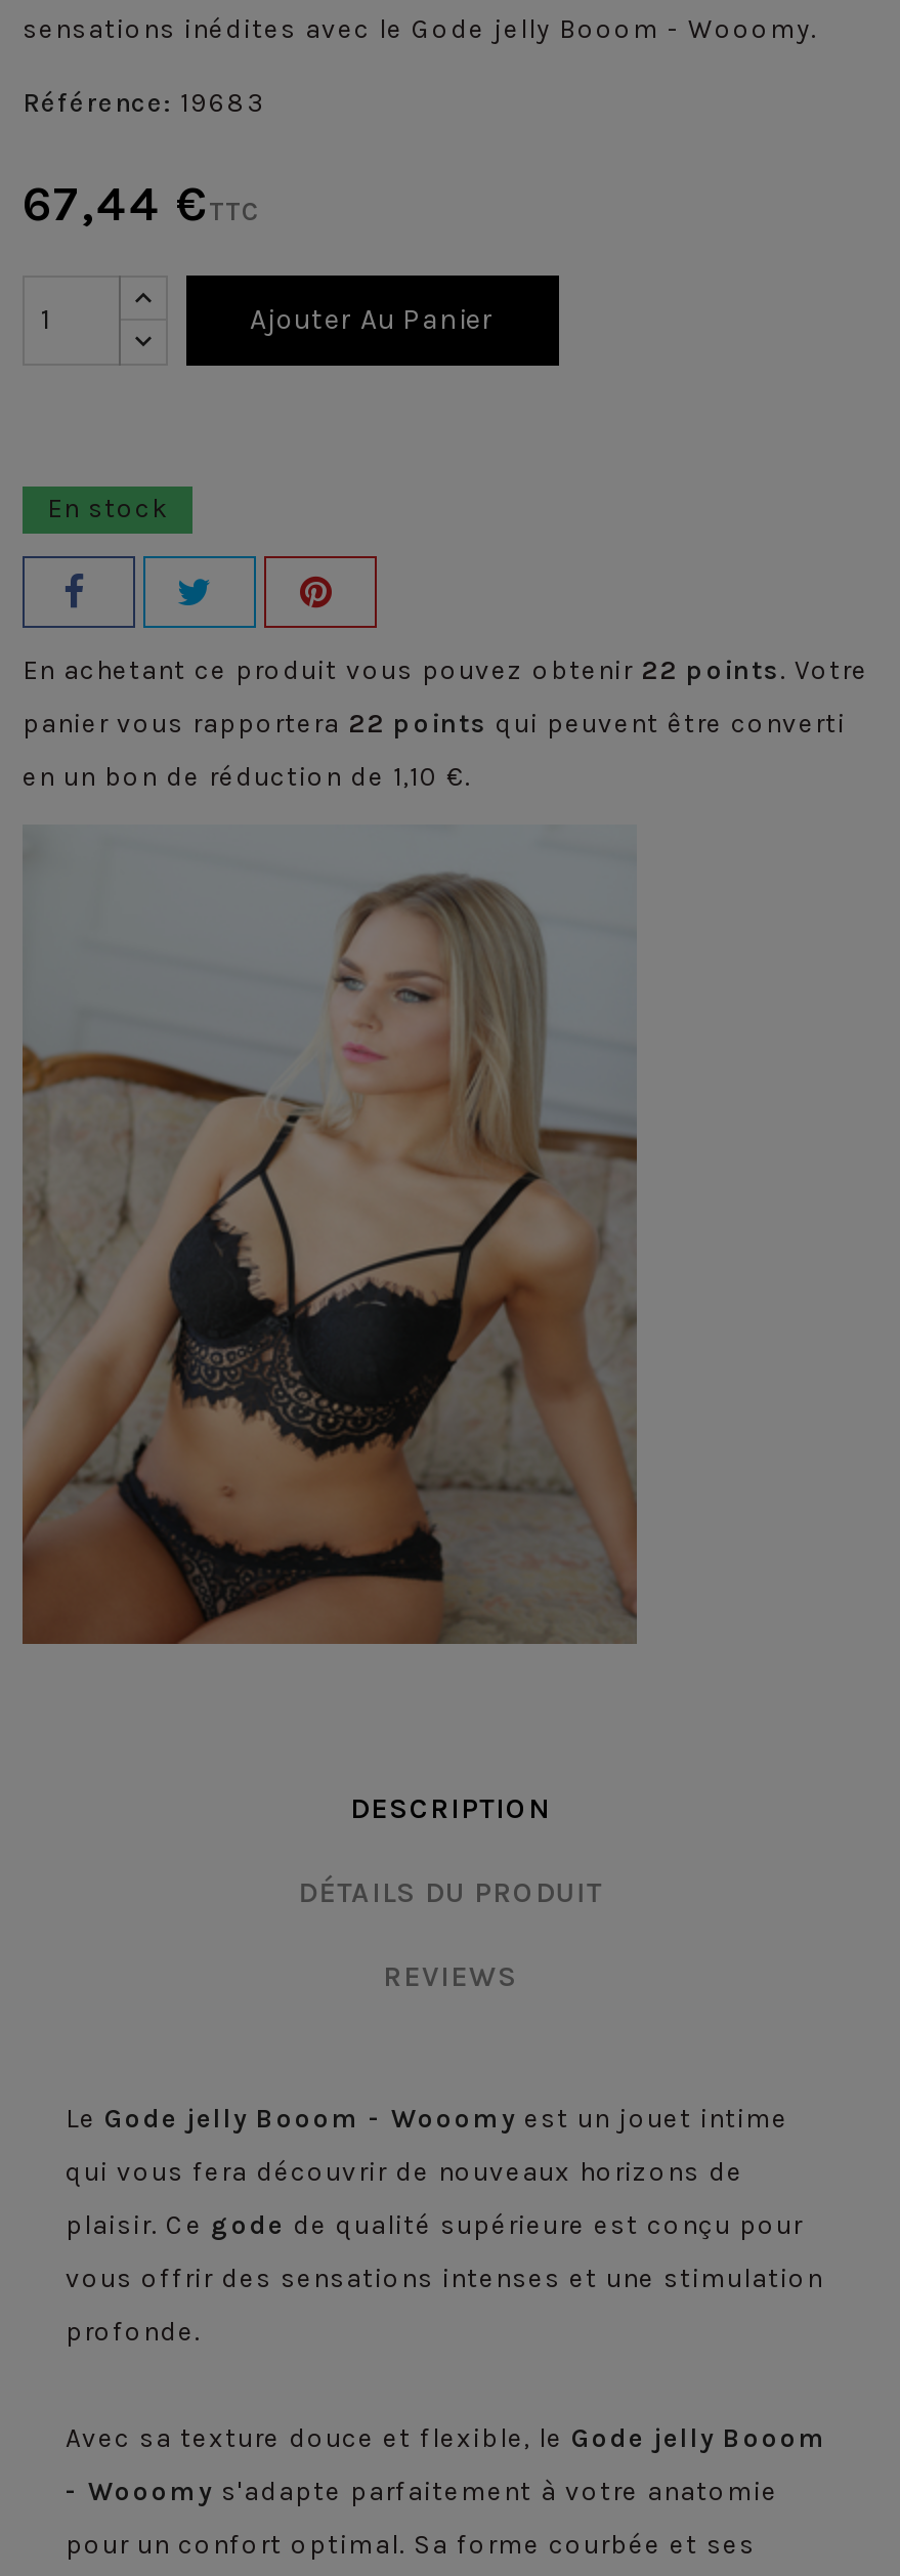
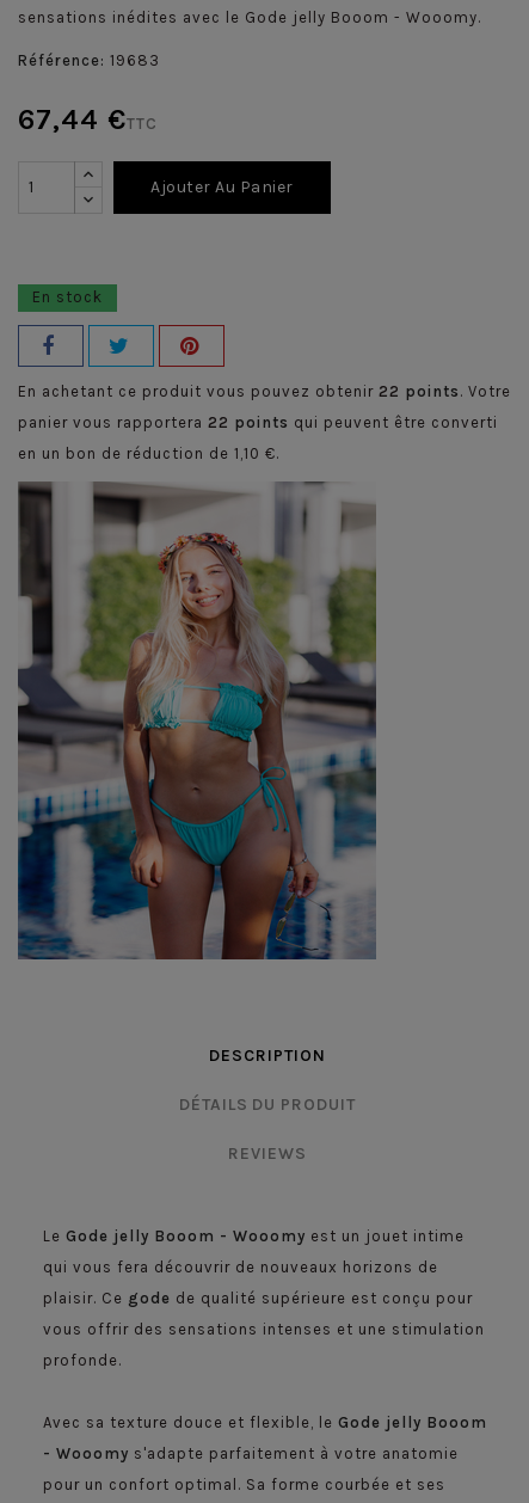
[20,825,639,1646] [image] -> [17,480,377,961] [image]

